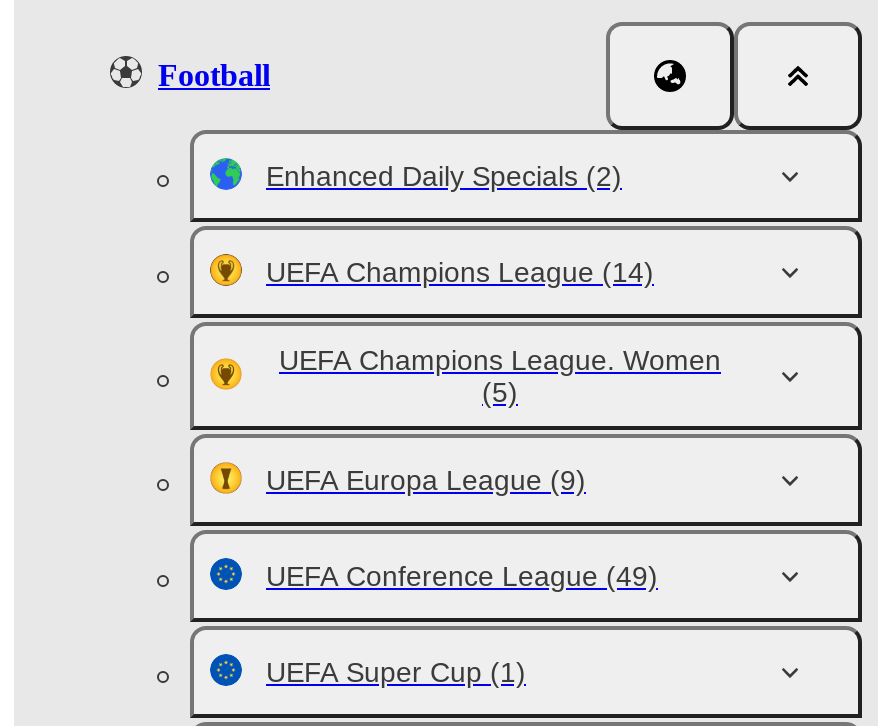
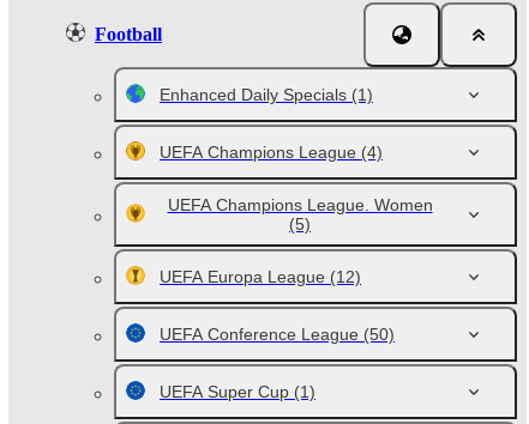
[266,160,622,192] Enhanced Daily Specials (2) -> [160,85,373,104] Enhanced Daily Specials (1)
[266,256,654,288] UEFA Champions League (14) -> [160,143,383,162] UEFA Champions League (4)
[266,464,586,496] UEFA Europa League (9) -> [160,267,361,286] UEFA Europa League (12)
[266,560,658,592] UEFA Conference League (49) -> [160,325,395,344] UEFA Conference League (50)

